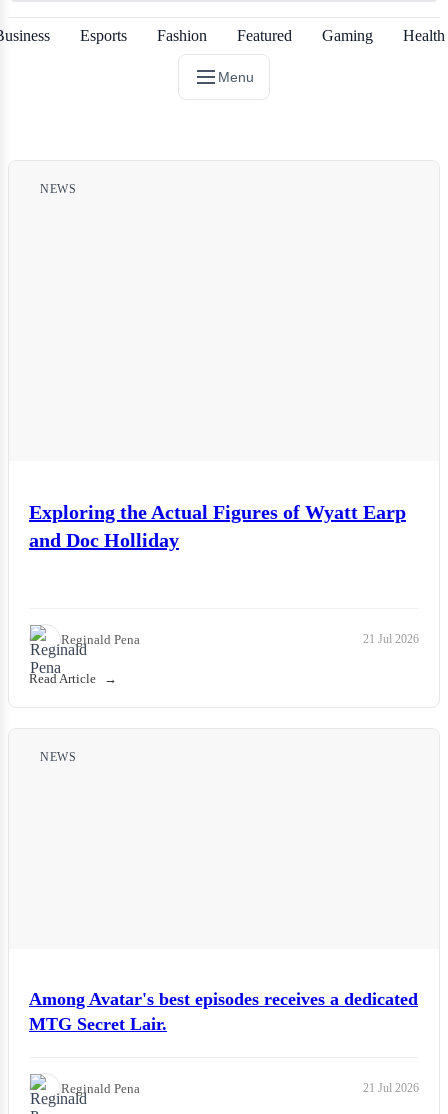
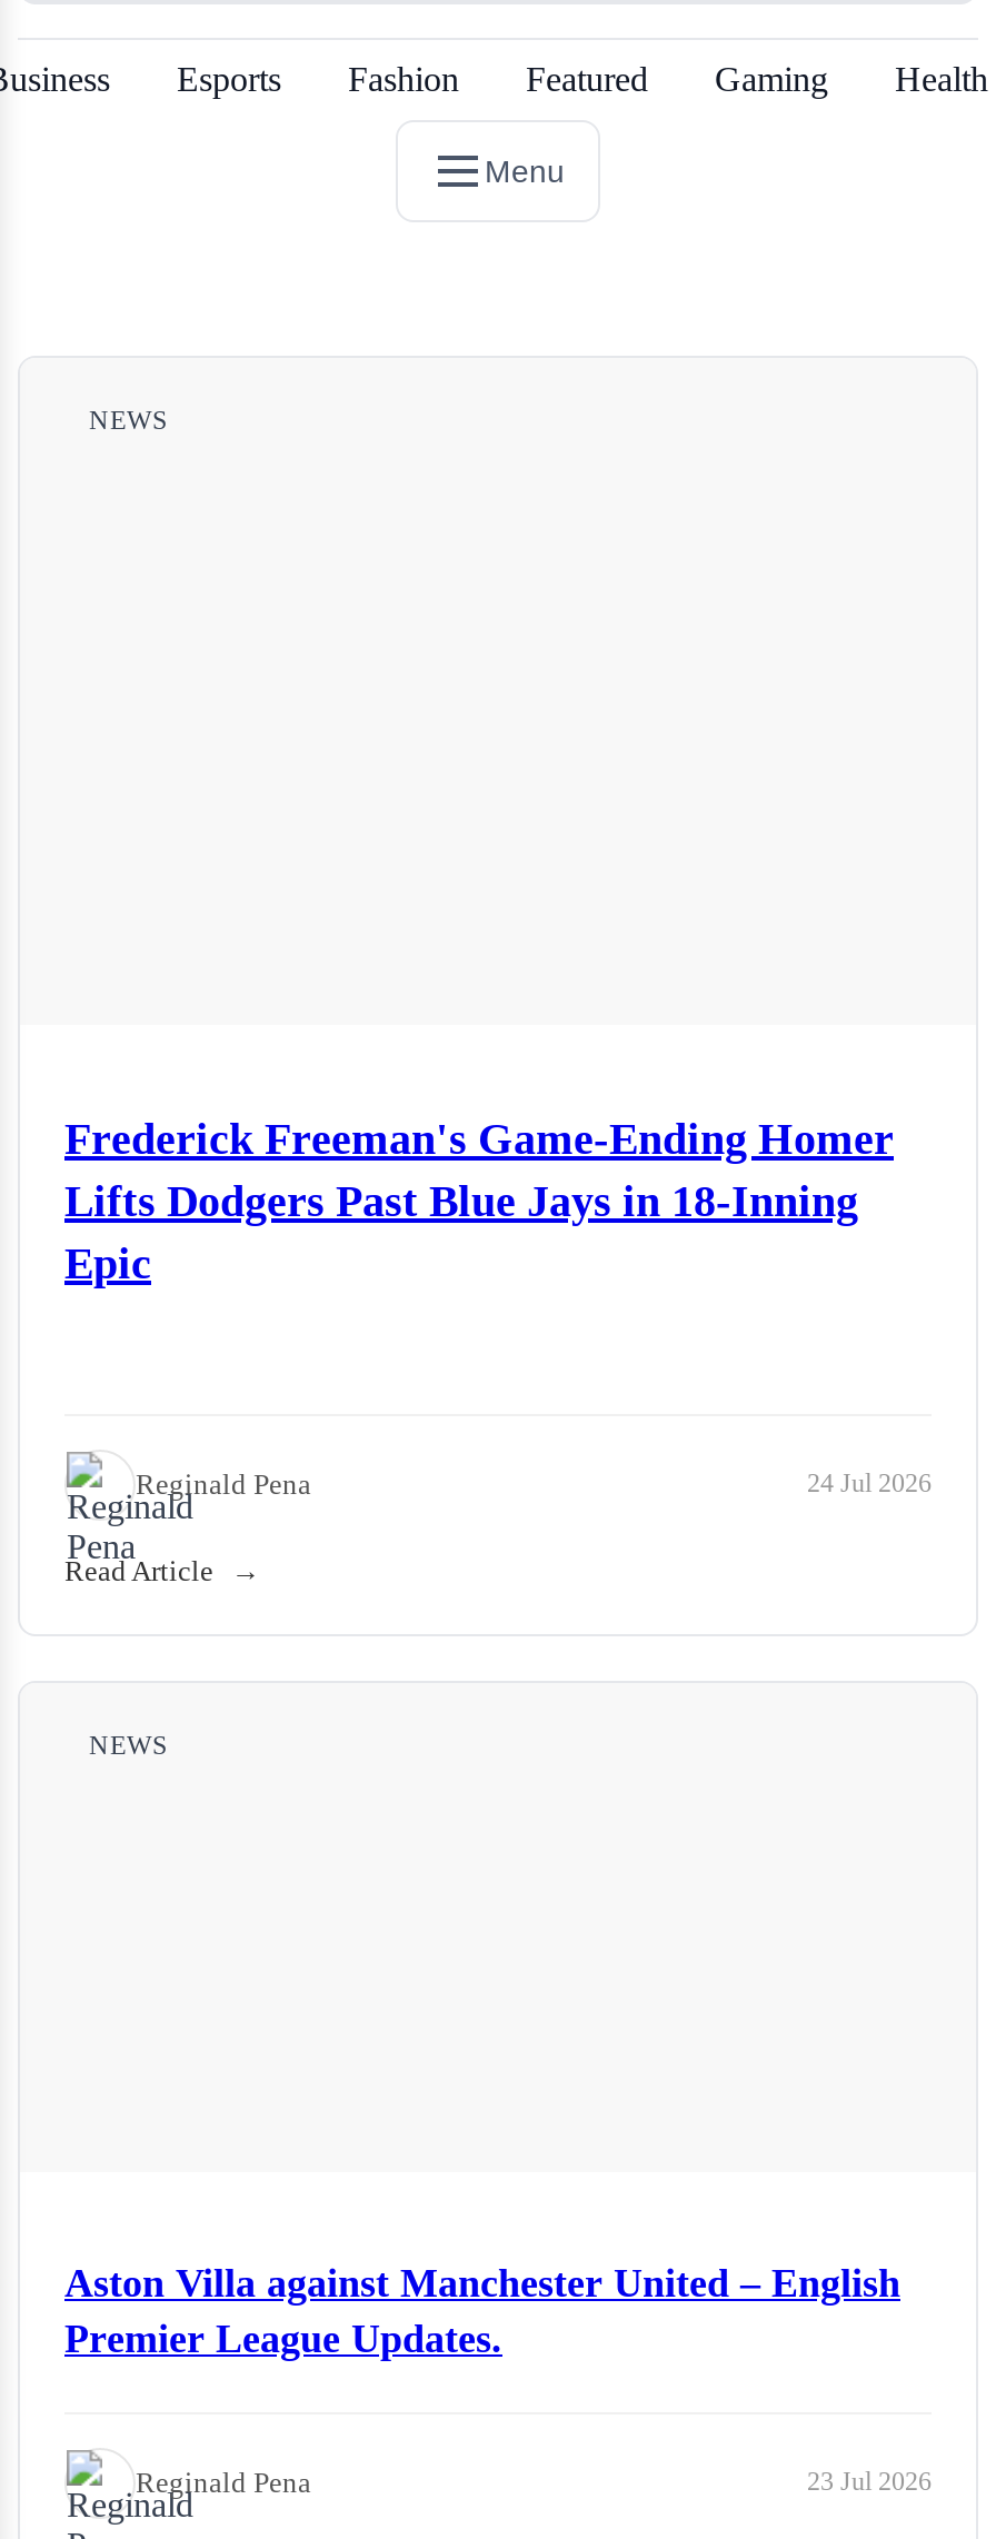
[29,501,406,551] Exploring the Actual Figures of Wyatt Earp | and Doc Holliday -> [64,1113,894,1286] Frederick Freeman's Game-Ending Homer | Lifts Dodgers Past Blue Jays in 18-Inning | Epic
[363,632,419,646] 21 Jul 2026 -> [807,1468,932,1499] 24 Jul 2026
[29,989,418,1034] Among Avatar's best episodes receives a dedicated | MTG Secret Lair. -> [64,2260,900,2360] Aston Villa against Manchester United – English | Premier League Updates.
[363,1081,419,1095] 21 Jul 2026 -> [807,2466,932,2497] 23 Jul 2026

